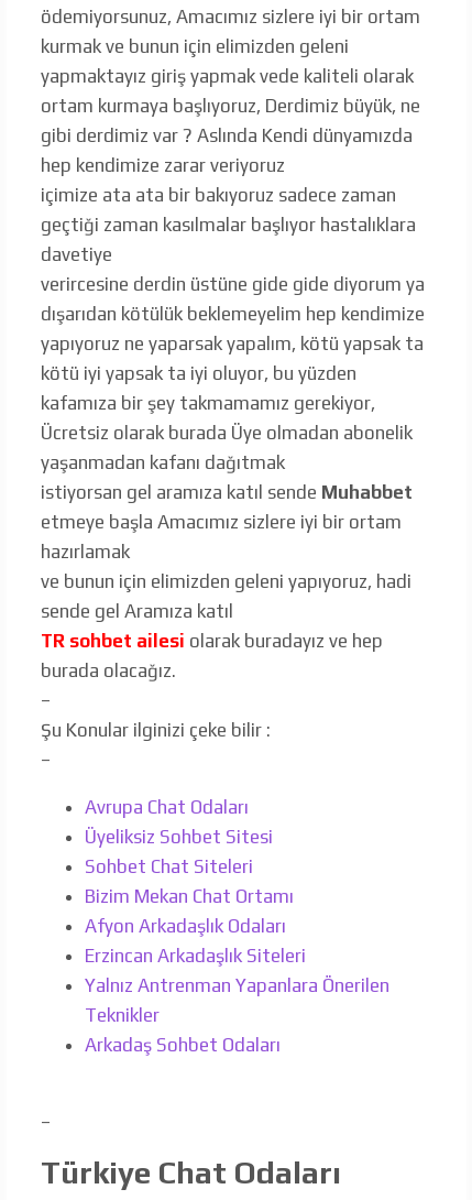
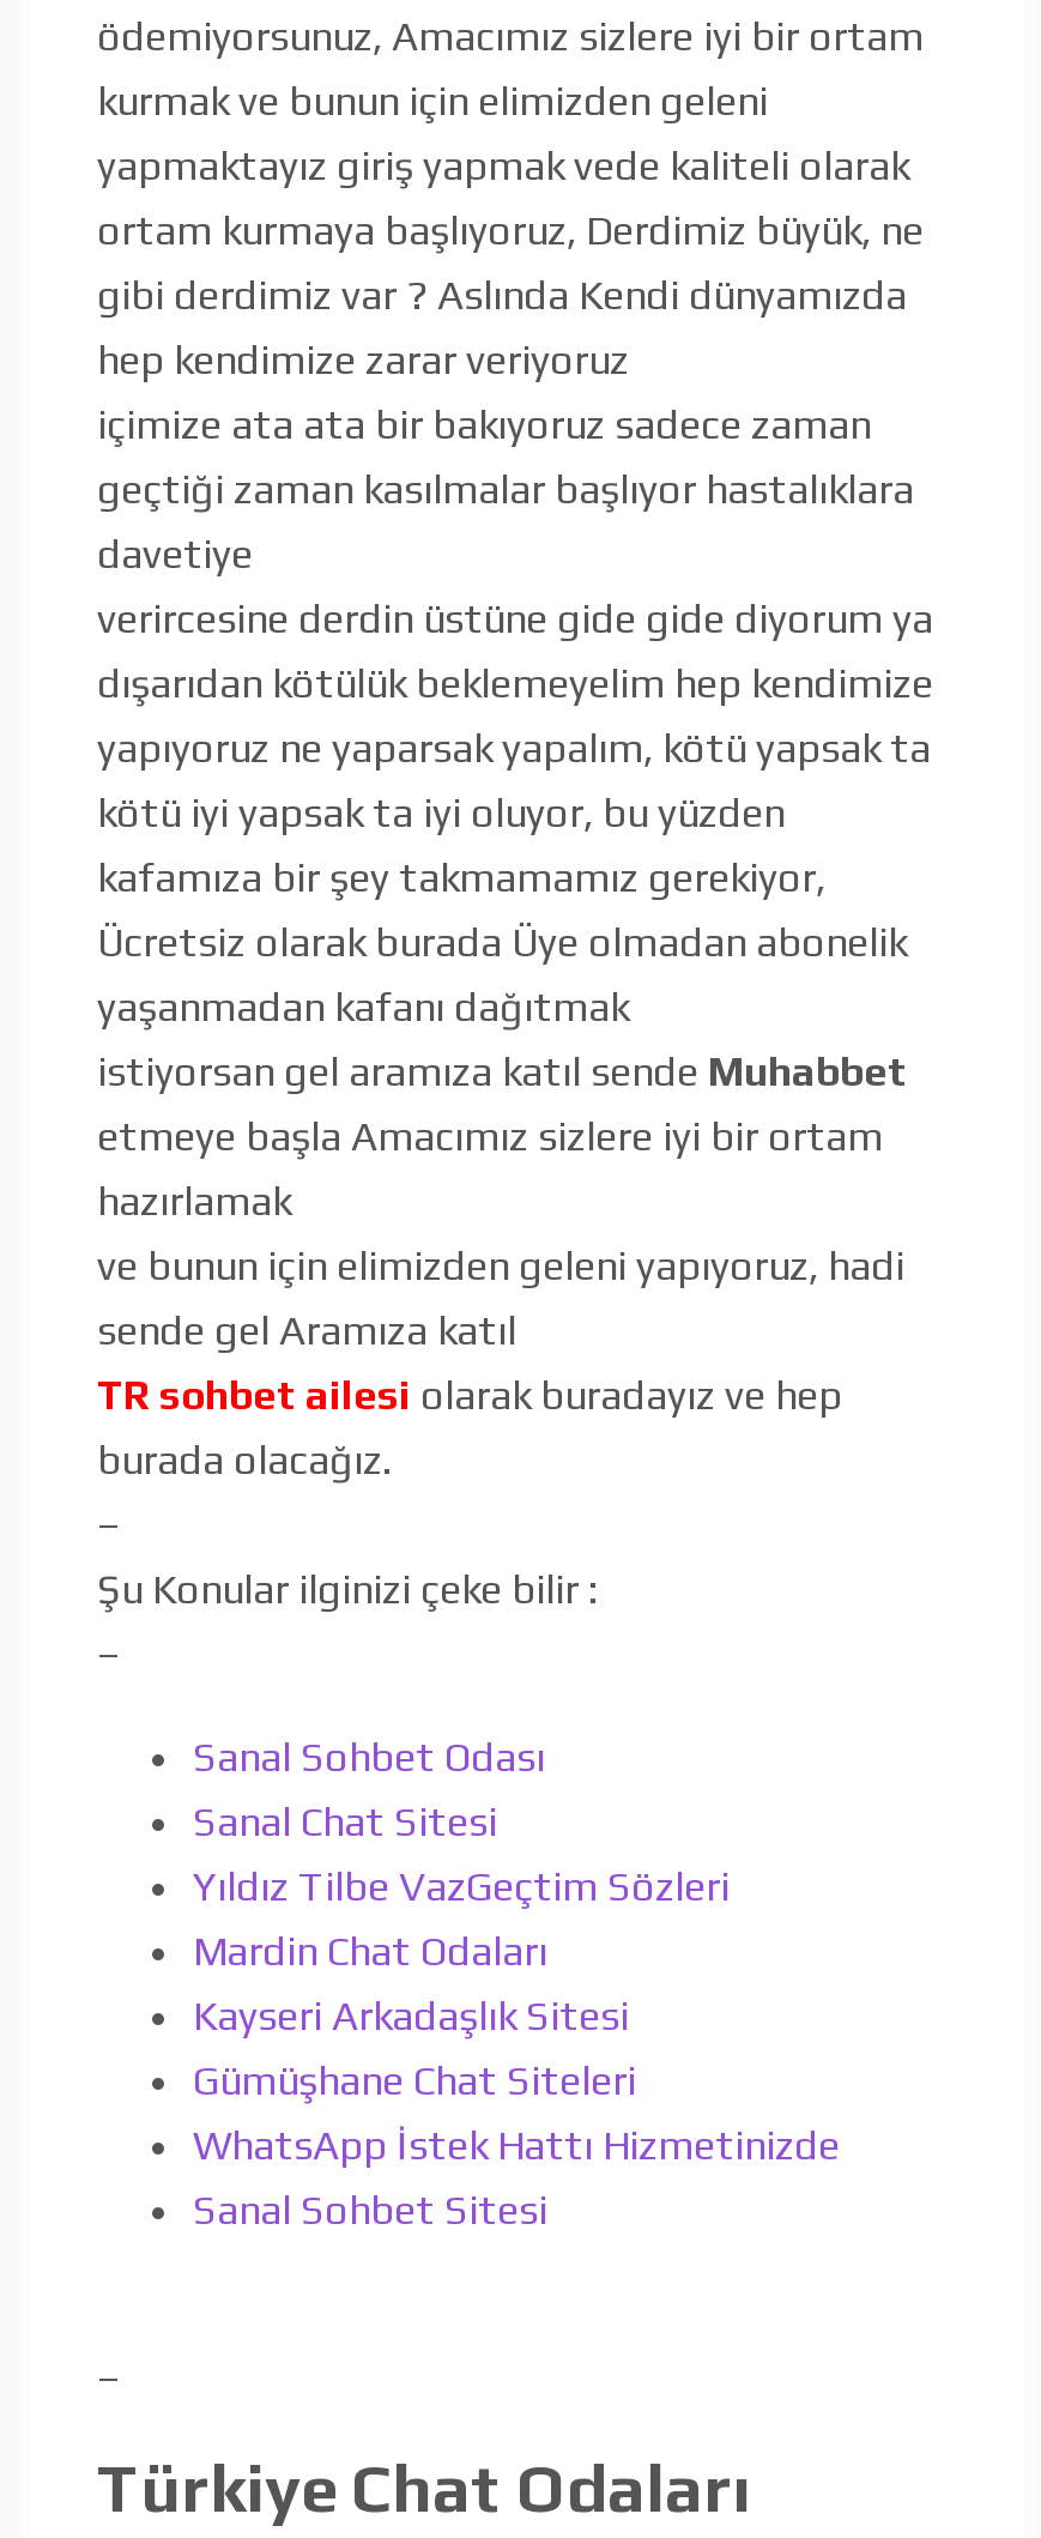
[85,796,389,1056] Avrupa Chat Odaları | Üyeliksiz Sohbet Sitesi | Sohbet Chat Siteleri | Bizim Mekan Chat Ortamı | Afyon Arkadaşlık Odaları | Erzincan Arkadaşlık Siteleri | Yalnız Antrenman Yapanlara Önerilen | Teknikler | Arkadaş Sohbet Odaları -> [193,1732,840,2233] Sanal Sohbet Odası | Sanal Chat Sitesi | Yıldız Tilbe VazGeçtim Sözleri | Mardin Chat Odaları | Kayseri Arkadaşlık Sitesi | Gümüşhane Chat Siteleri | WhatsApp İstek Hattı Hizmetinizde | Sanal Sohbet Sitesi

